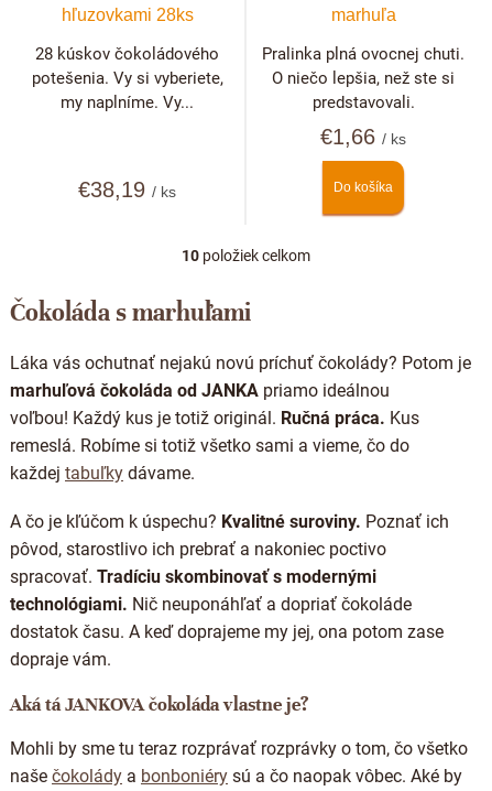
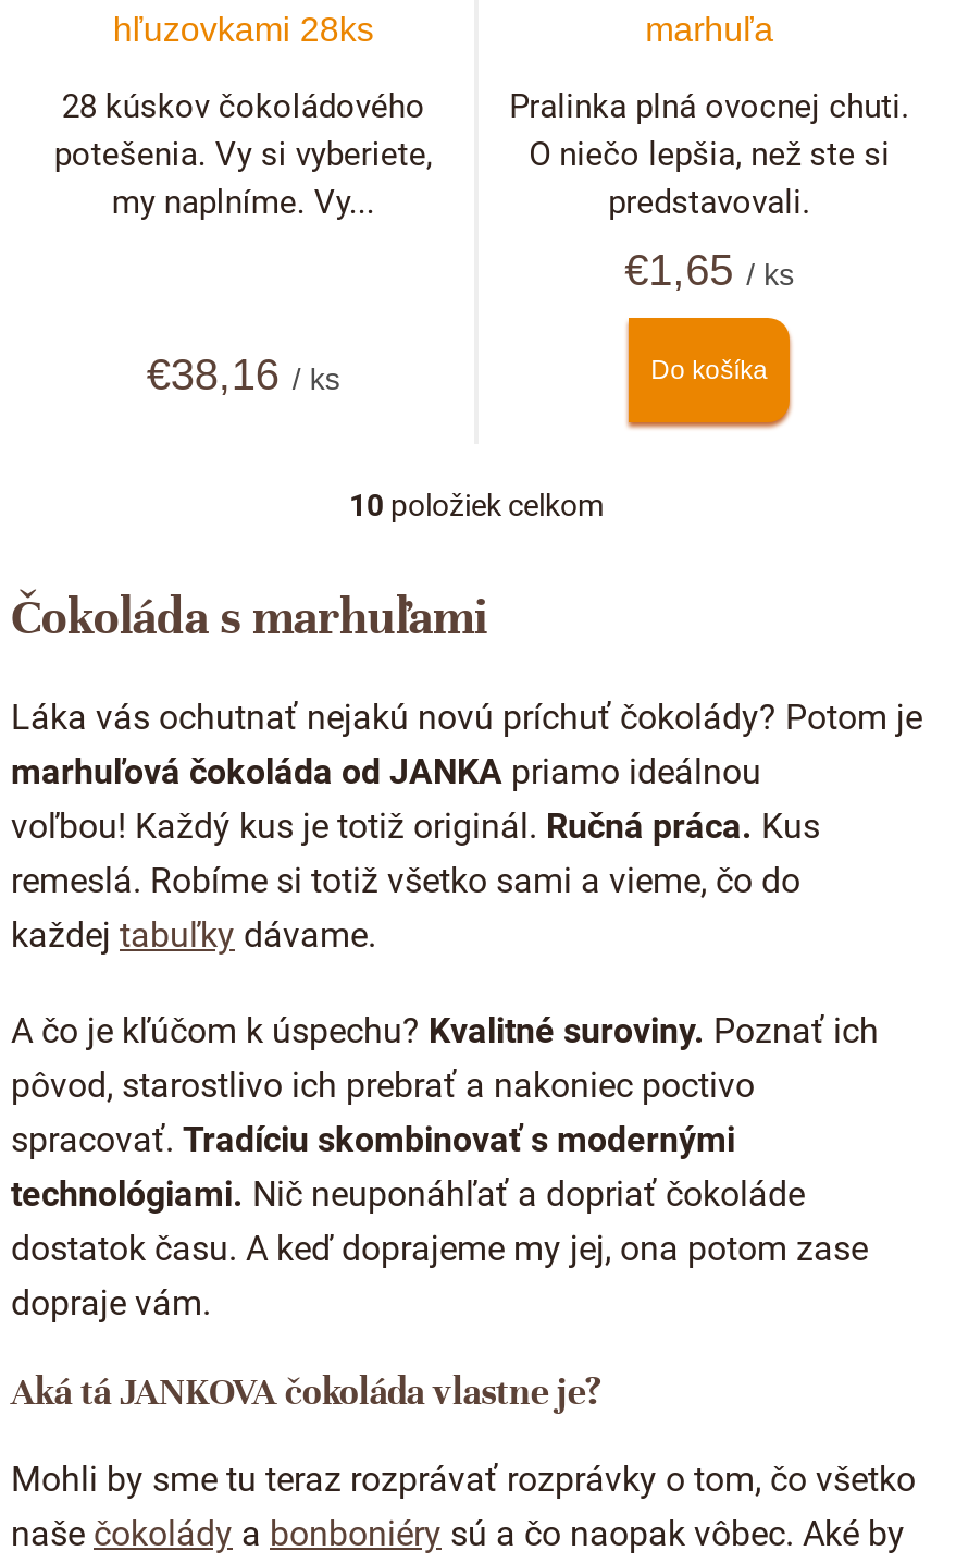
[320,124,406,148] €1,66 / ks -> [624,245,794,293] €1,65 / ks
[79,177,177,201] €38,19 / ks -> [147,350,340,397] €38,16 / ks

